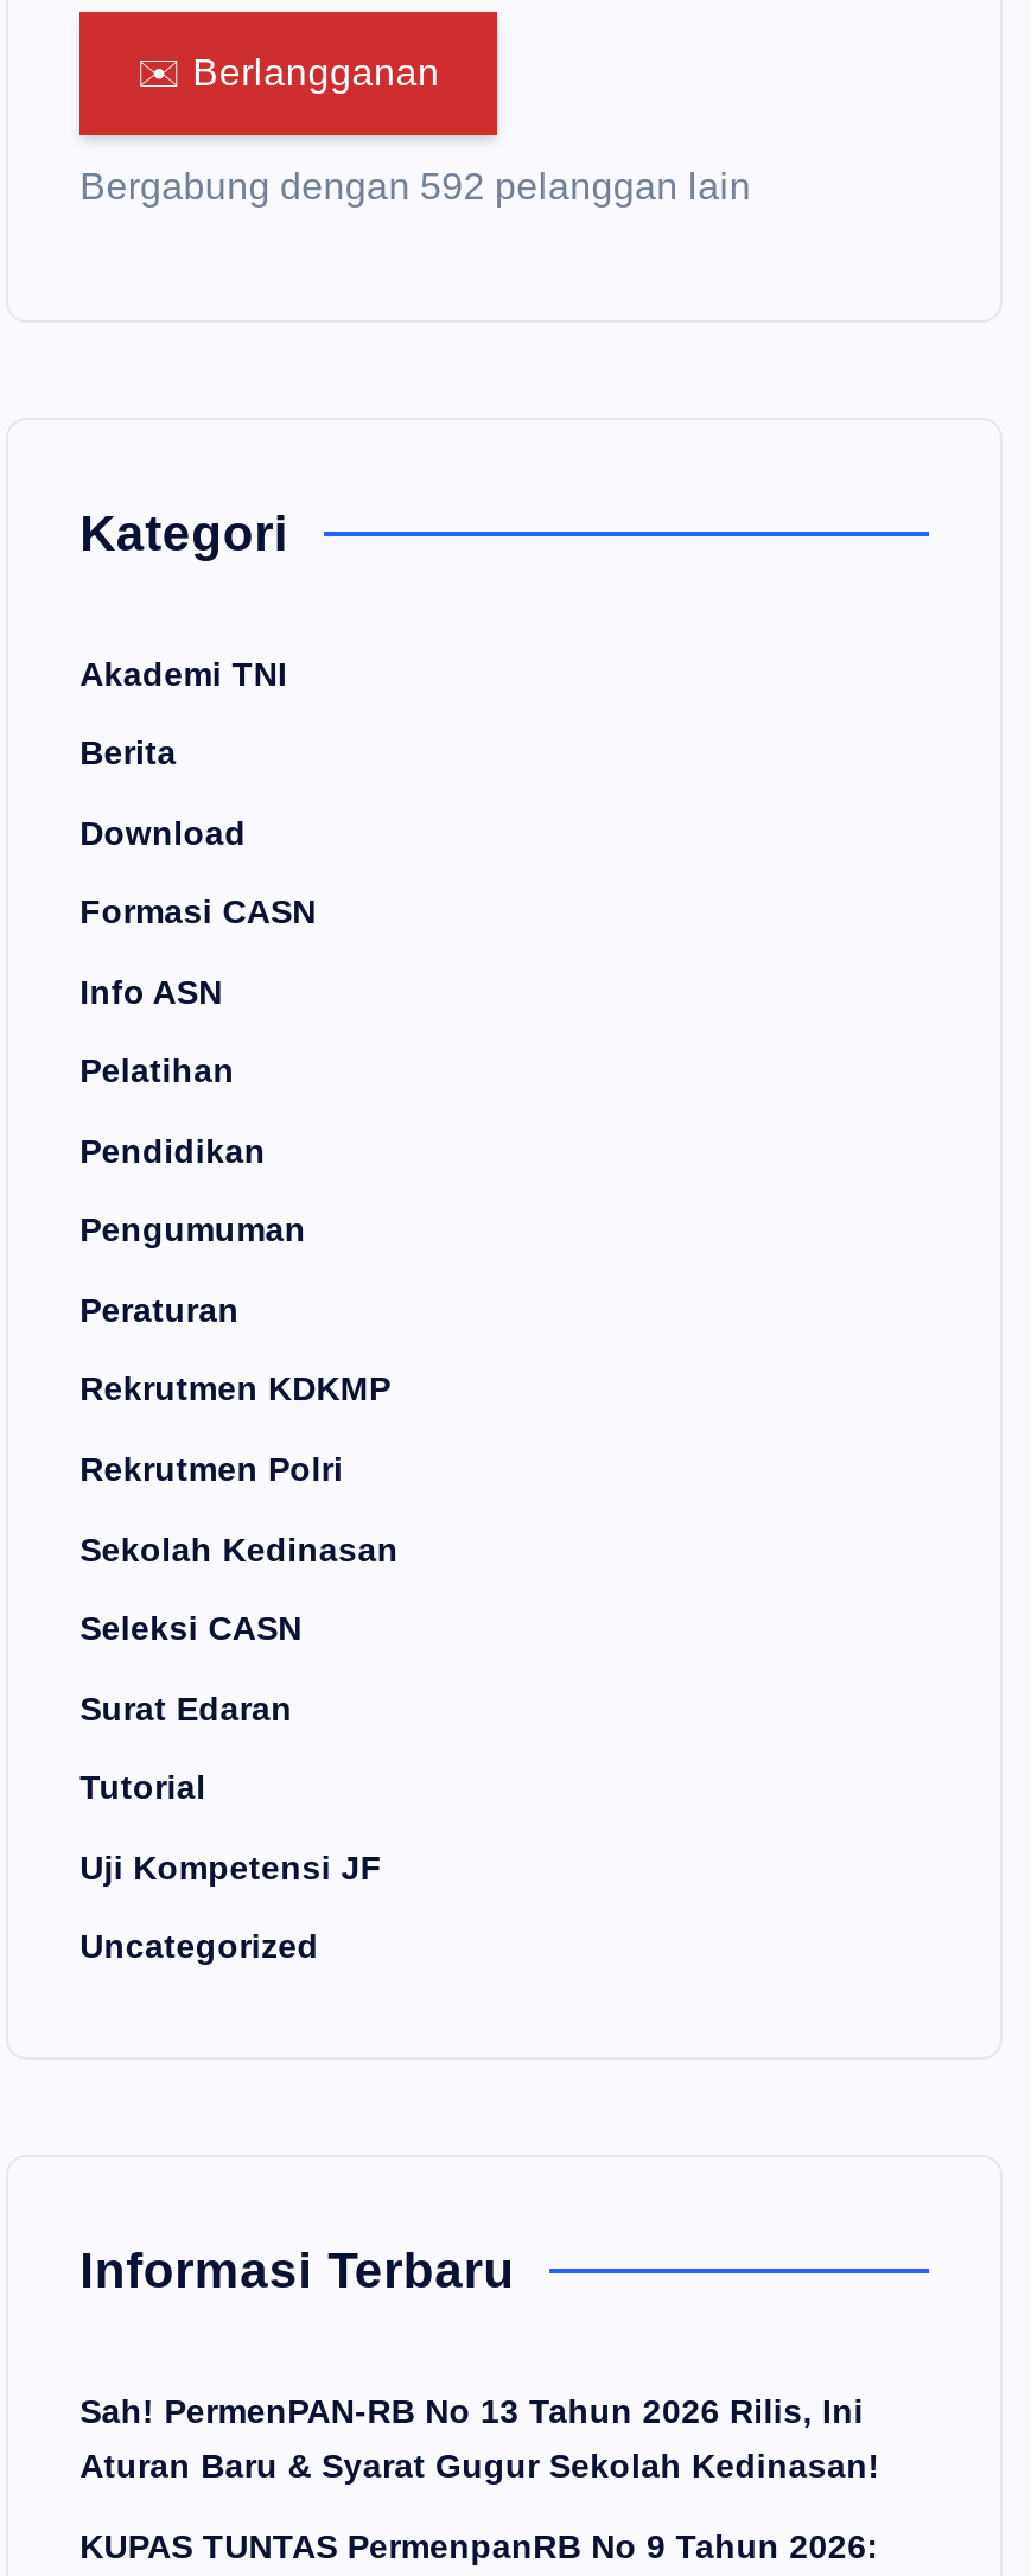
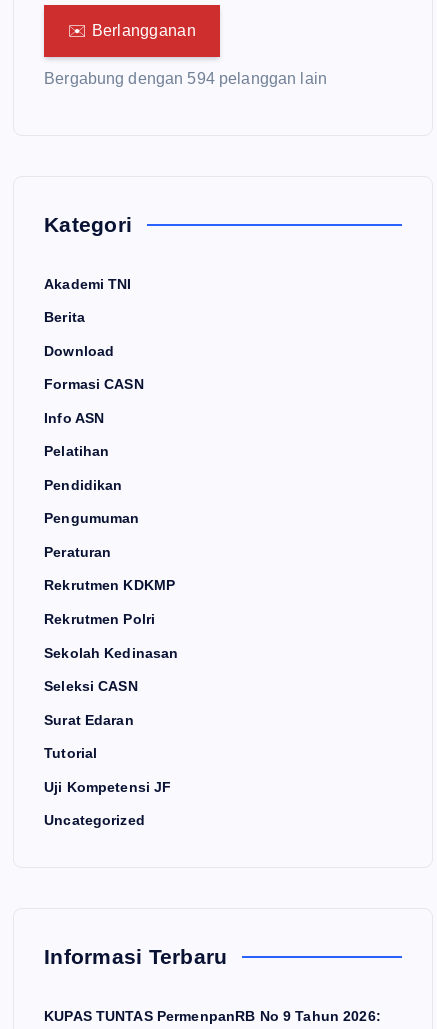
[80,165,751,205] Bergabung dengan 592 pelanggan lain -> [44,69,327,86] Bergabung dengan 594 pelanggan lain
[80,2393,880,2485] Sah! PermenPAN-RB No 13 Tahun 2026 Rilis, Ini | Aturan Baru & Syarat Gugur Sekolah Kedinasan! -> none

